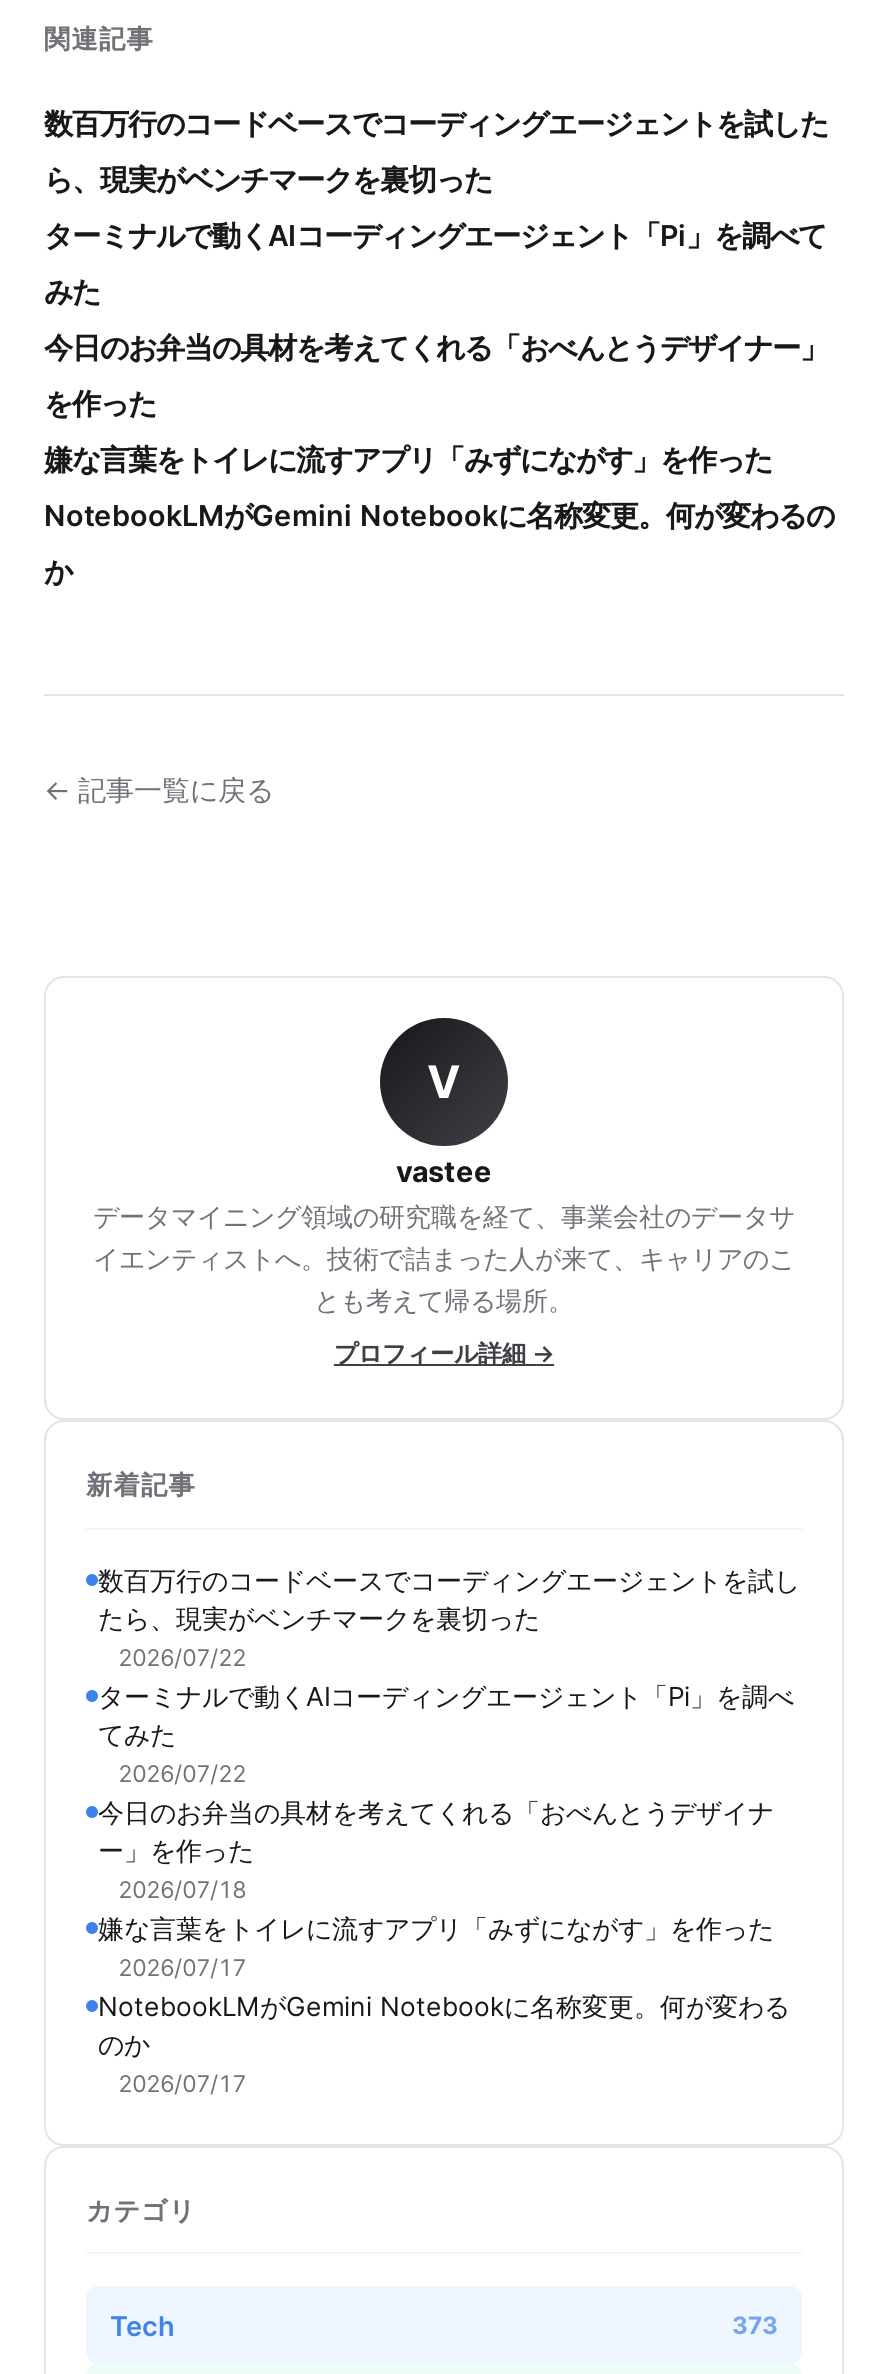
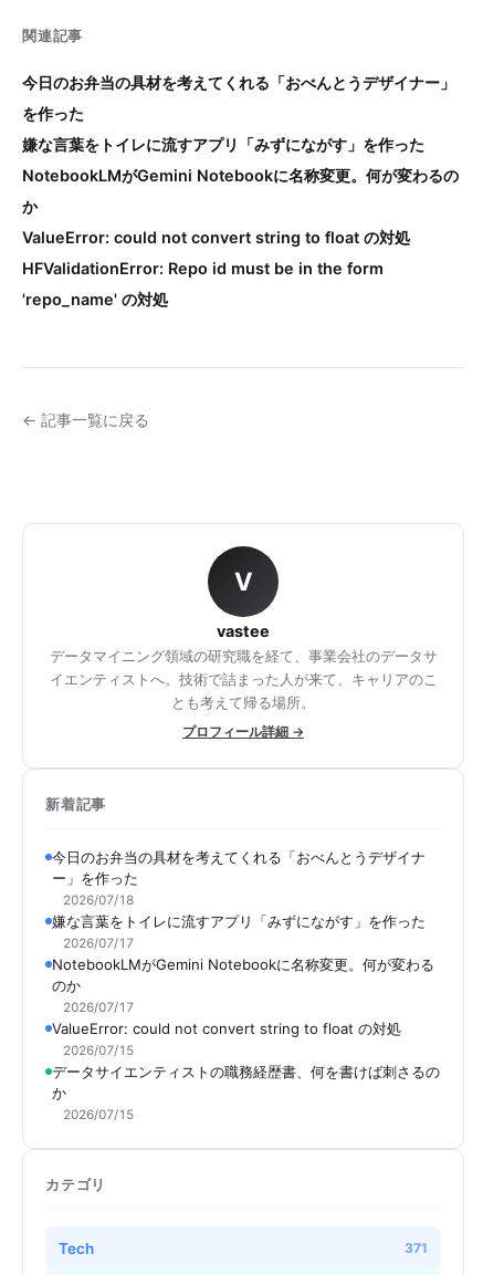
[44,106,828,308] 数百万行のコードベースでコーディングエージェントを試した | ら、現実がベンチマークを裏切った | ターミナルで動くAIコーディングエージェント「Pi」を調べて | みた -> none
moved [44,330,834,588] -> [22,73,459,216]: 今日のお弁当の具材を考えてくれる「おべんとうデザイナー」 | を作った | 嫌な言葉をトイレに流すアプリ「みずにながす」を作った | NotebookLMがGemini Notebookに名称変更。何が変わるの | か
none -> [22,228,410,309] ValueError: could not convert string to float の対処 | HFValidationError: Repo id must be in the form | 'repo_name' の対処
[98,1564,800,1788] 数百万行のコードベースでコーディングエージェントを試し | たら、現実がベンチマークを裏切った | 2026/07/22 | ターミナルで動くAIコーディングエージェント「Pi」を調べ | てみた | 2026/07/22 -> none
moved [98,1796,790,2098] -> [52,848,434,1015]: 今日のお弁当の具材を考えてくれる「おべんとうデザイナ | ー」を作った | 2026/07/18 | 嫌な言葉をトイレに流すアプリ「みずにながす」を作った | 2026/07/17 | NotebookLMがGemini Notebookに名称変更。何が変わる | のか | 2026/07/17
none -> [52,1019,440,1122] ValueError: could not convert string to float の対処 | 2026/07/15 | データサイエンティストの職務経歴書、何を書けば刺さるの | か | 2026/07/15
[732,2310,778,2340] 373 -> [405,1240,428,1256] 371

